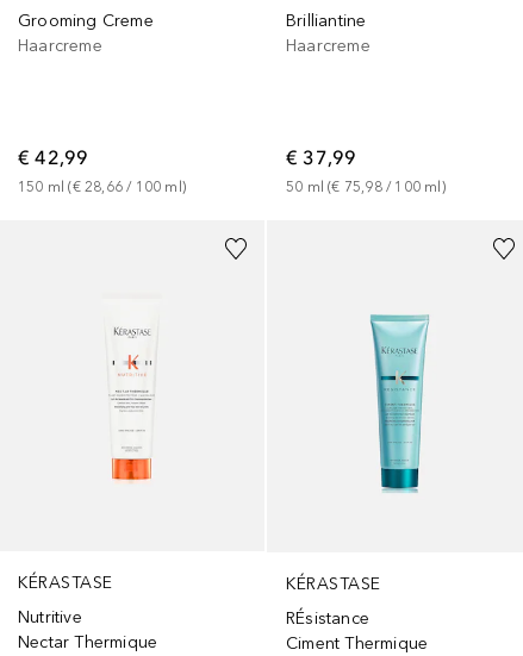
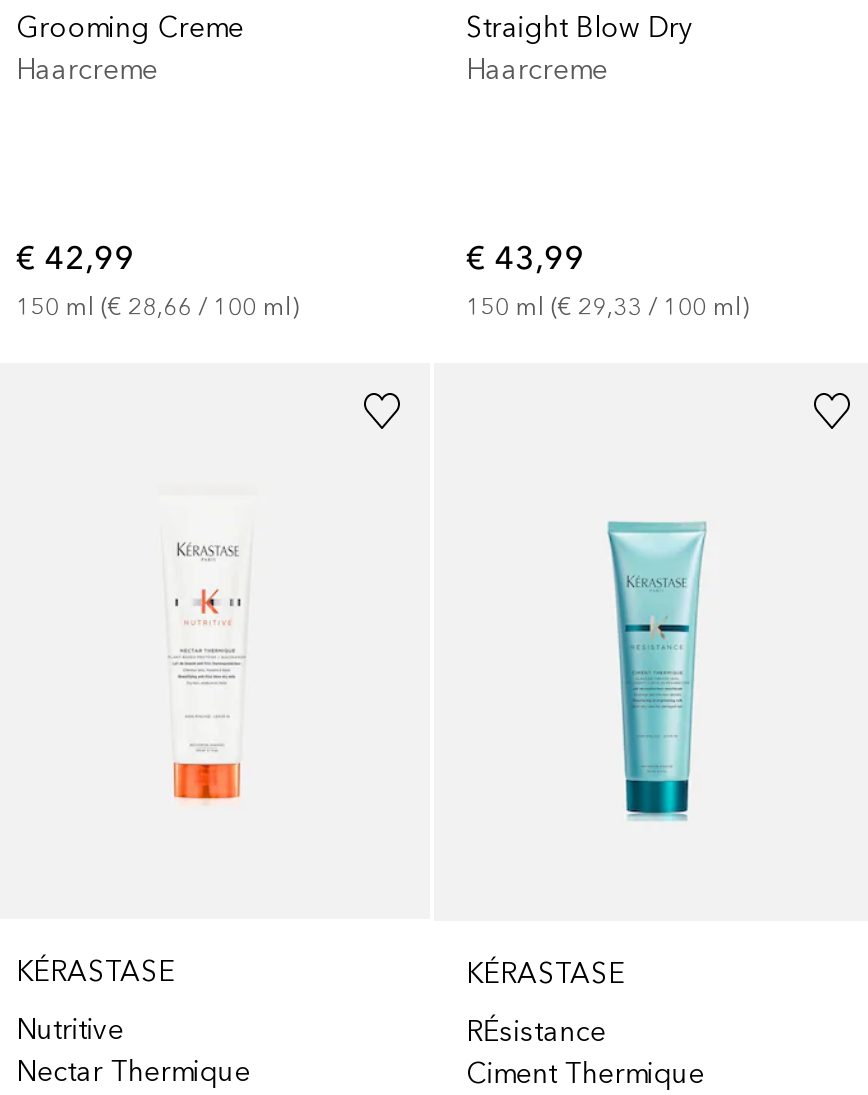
[286,11,366,31] Brilliantine -> [466,11,693,45] Straight Blow Dry
[286,145,357,169] € 37,99 -> [466,237,585,277] € 43,99
[286,179,445,195] 50 ml (€ 75,98 / 100 ml) -> [466,293,748,321] 150 ml (€ 29,33 / 100 ml)

